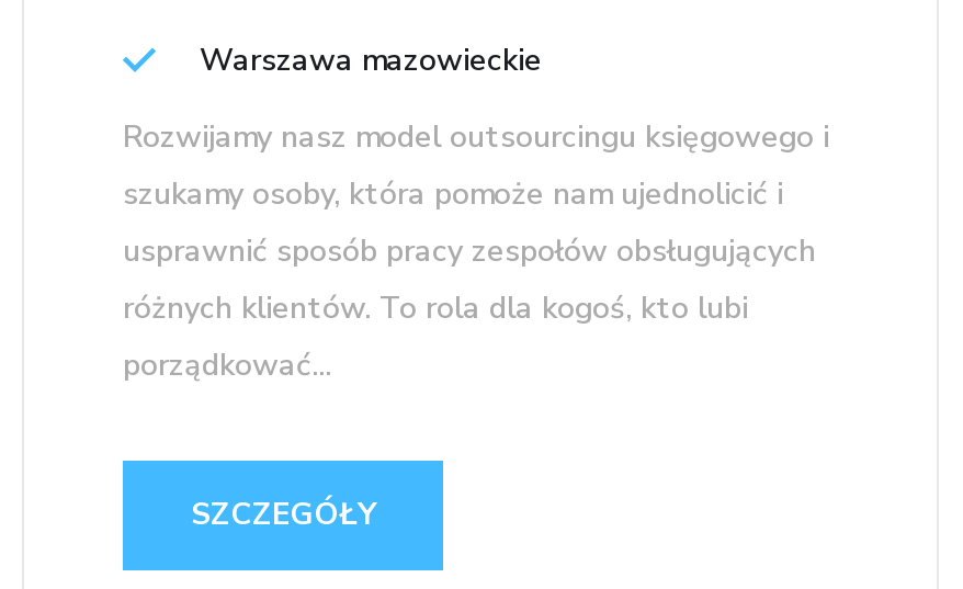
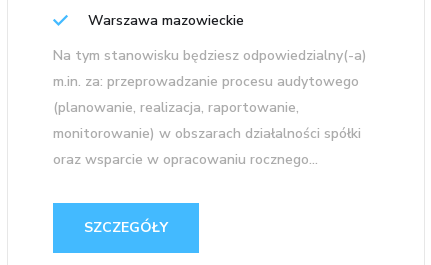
[123,115,829,385] Rozwijamy nasz model outsourcingu księgowego i | szukamy osoby, która pomoże nam ujednolicić i | usprawnić sposób pracy zespołów obsługujących | różnych klientów. To rola dla kogoś, kto lubi | porządkować... -> [53,46,367,169] Na tym stanowisku będziesz odpowiedzialny(-a) | m.in. za: przeprowadzanie procesu audytowego | (planowanie, realizacja, raportowanie, | monitorowanie) w obszarach działalności spółki | oraz wsparcie w opracowaniu rocznego...

